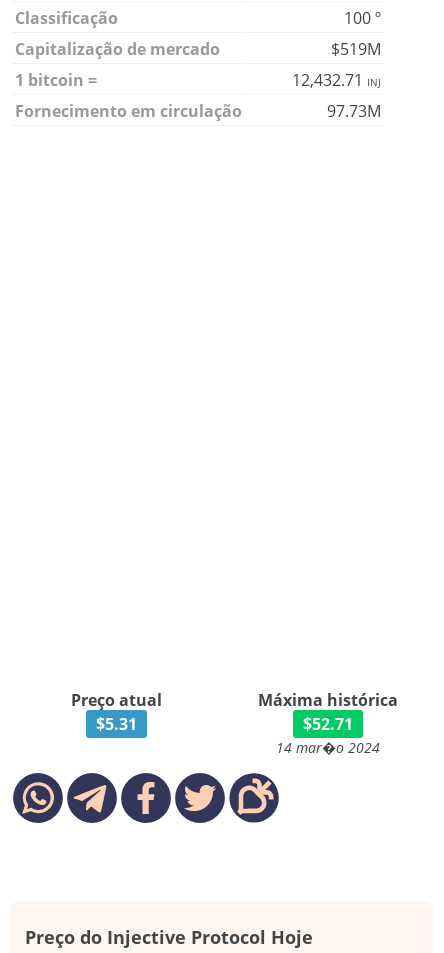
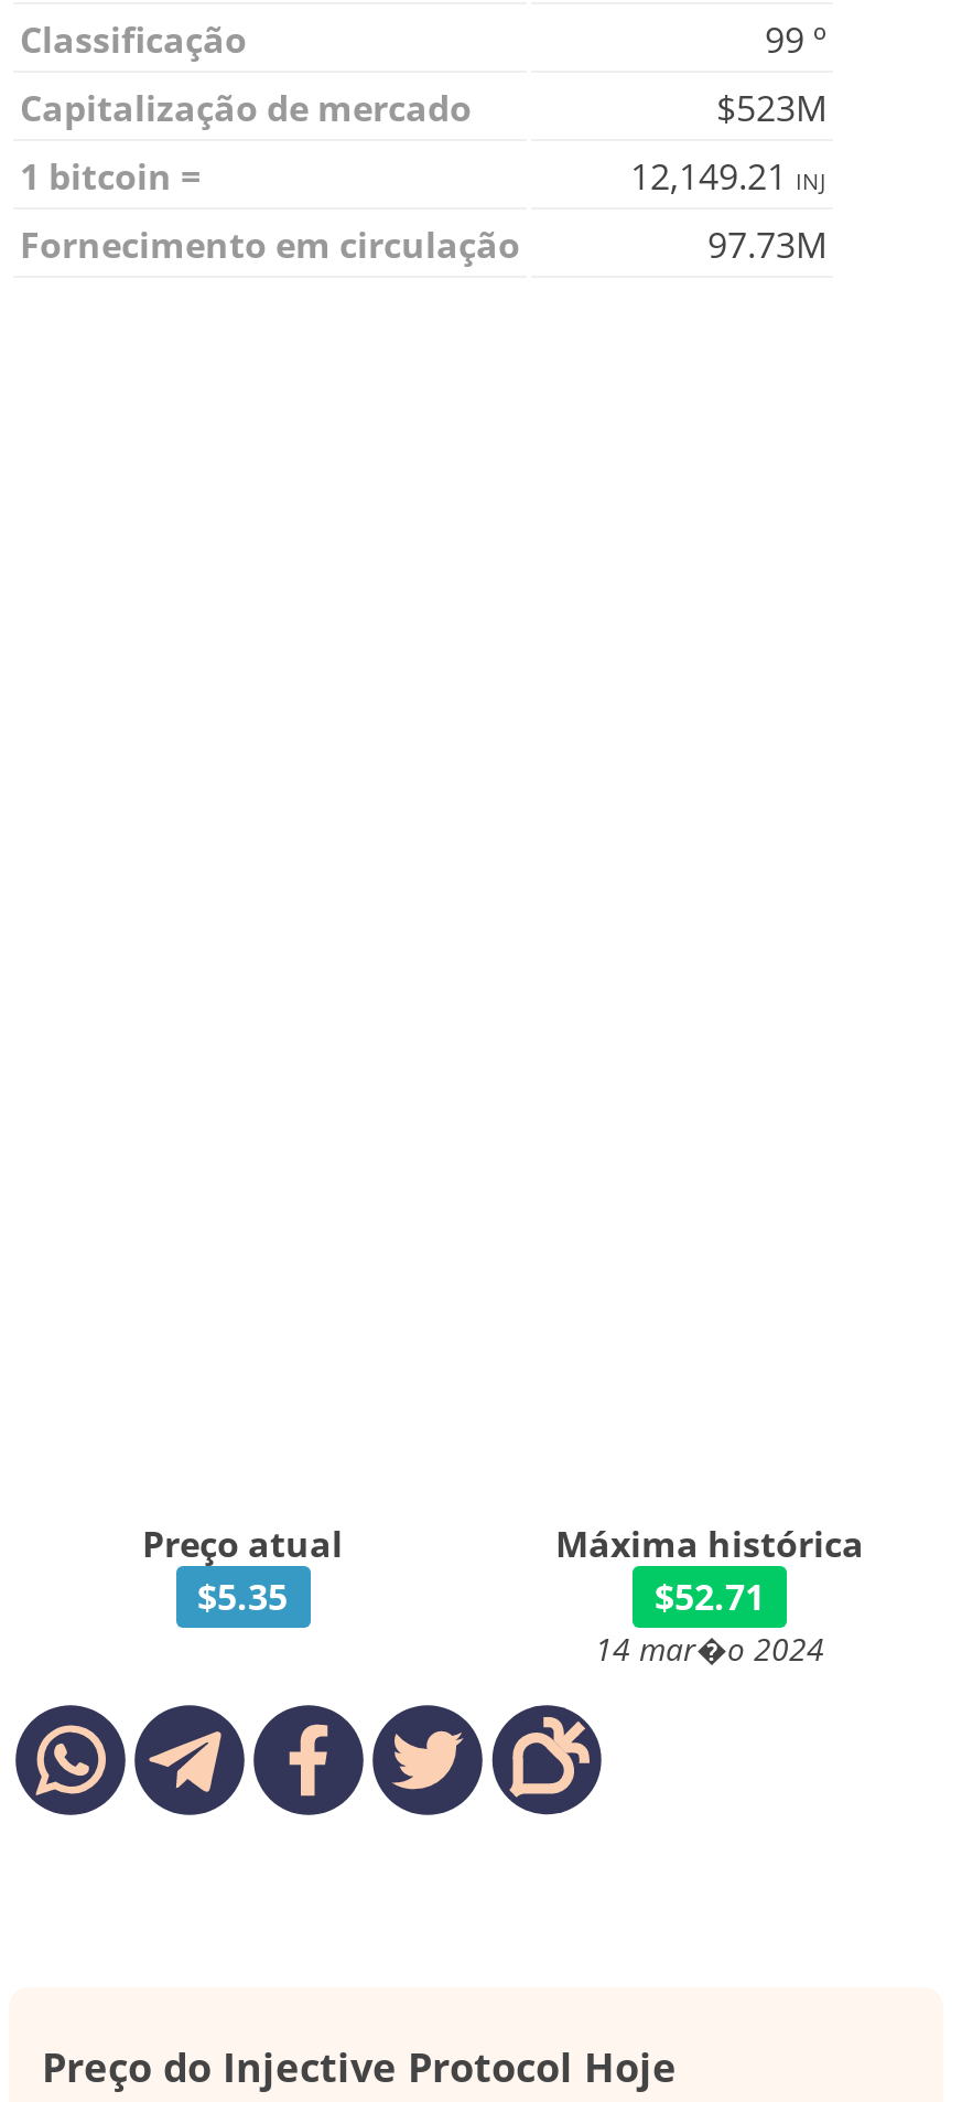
[344,7,381,29] 100 º -> [765,15,826,64] 99 º
[331,38,381,60] $519M -> [716,84,826,132] $523M
[292,69,381,91] 12,432.71 INJ -> [630,152,826,201] 12,149.21 INJ
[95,713,136,735] $5.31 -> [197,1573,288,1621] $5.35

